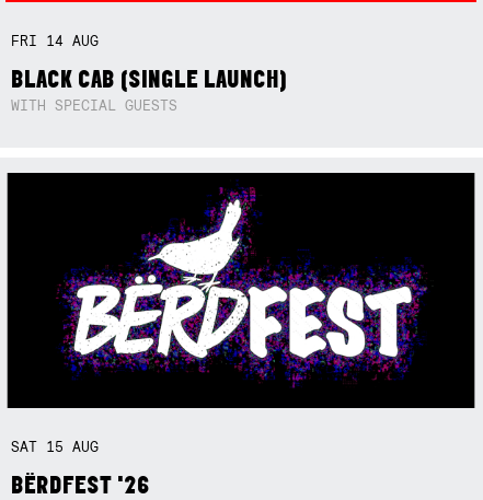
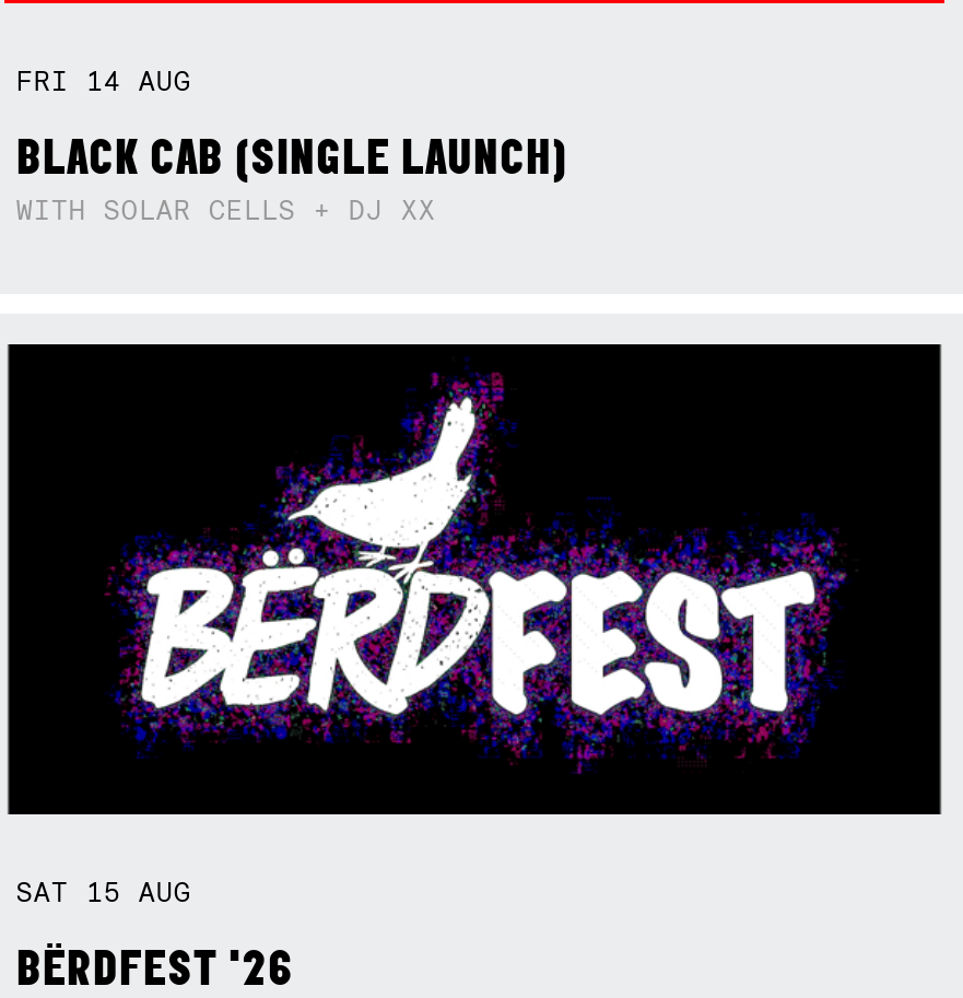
[11,97,178,115] WITH SPECIAL GUESTS -> [16,192,436,229] WITH SOLAR CELLS + DJ XX

